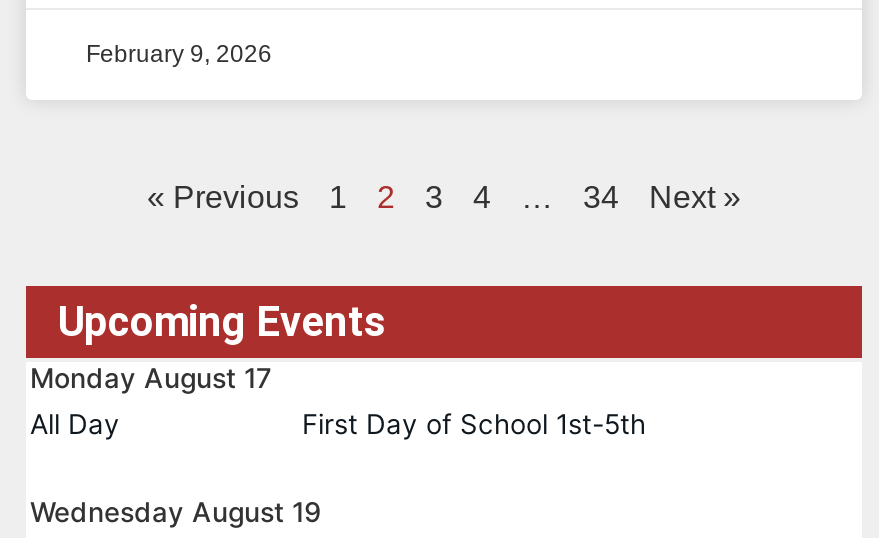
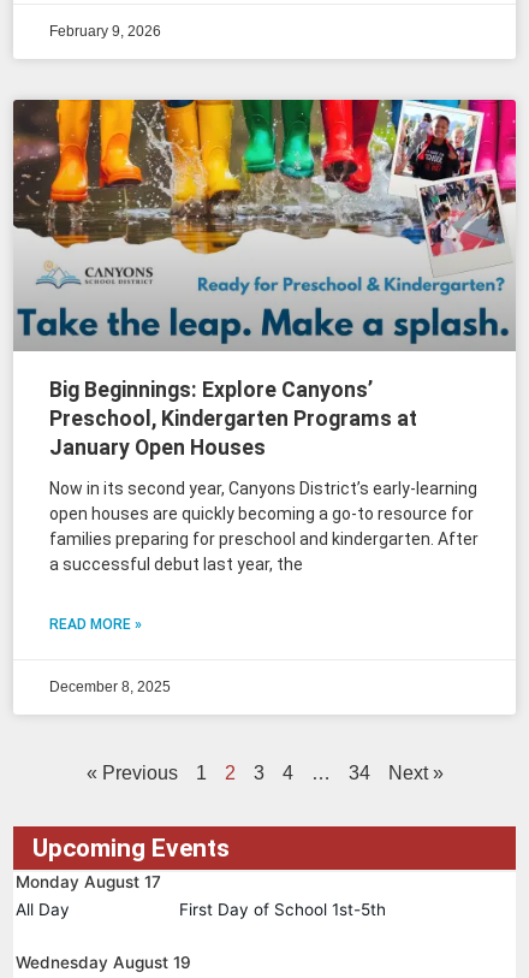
none -> [12,99,517,633] [image] | Big Beginnings: Explore Canyons’ | Preschool, Kindergarten Programs at | January Open Houses | Now in its second year, Canyons District’s early-learning | open houses are quickly becoming a go-to resource for | families preparing for preschool and kindergarten. After | a successful debut last year, the | READ MORE »
none -> [49,679,171,696] December 8, 2025

